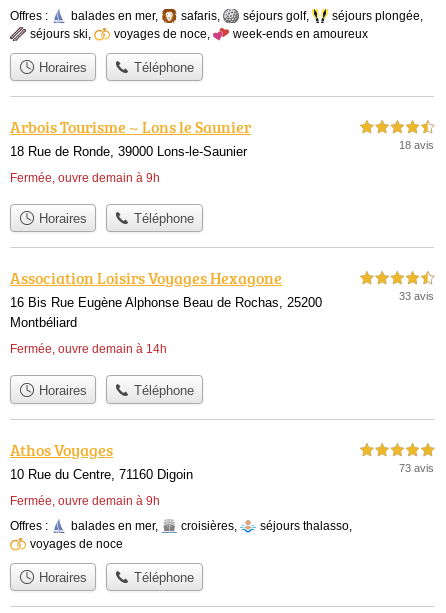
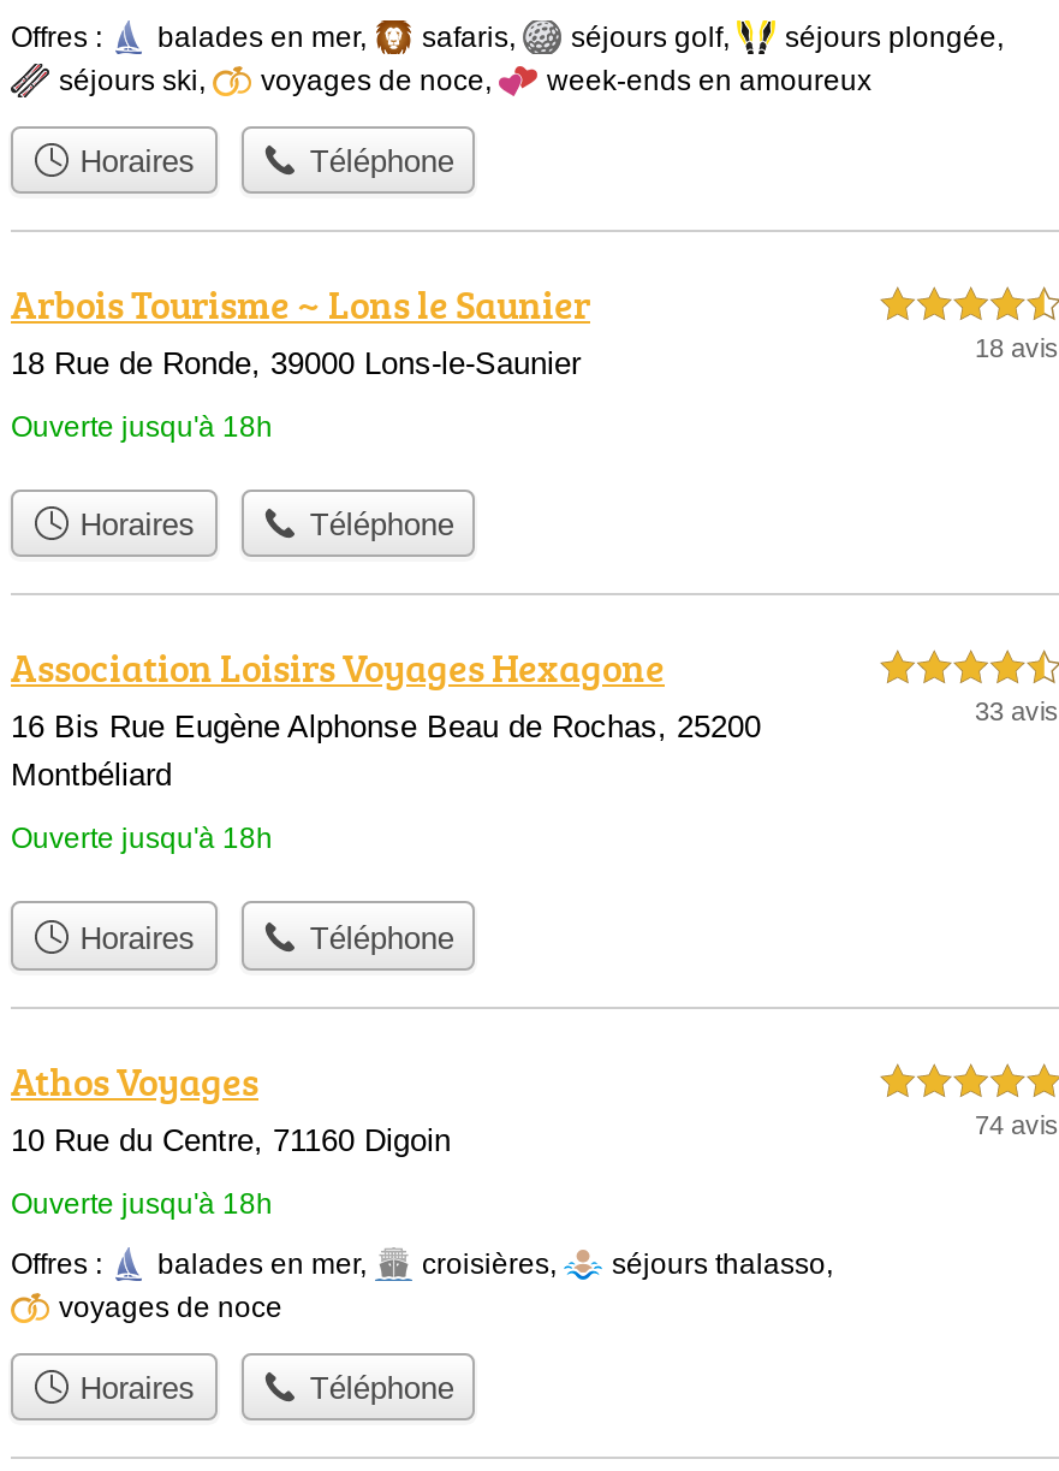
[10,171,160,185] Fermée, ouvre demain à 9h -> [11,410,273,444] Ouverte jusqu'à 18h
[10,342,167,356] Fermée, ouvre demain à 14h -> [11,822,273,856] Ouverte jusqu'à 18h
[399,462,434,474] 73 avis -> [975,1110,1059,1139] 74 avis
[10,494,160,508] Fermée, ouvre demain à 9h -> [11,1187,273,1220] Ouverte jusqu'à 18h

